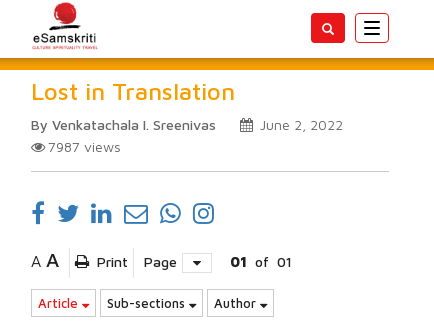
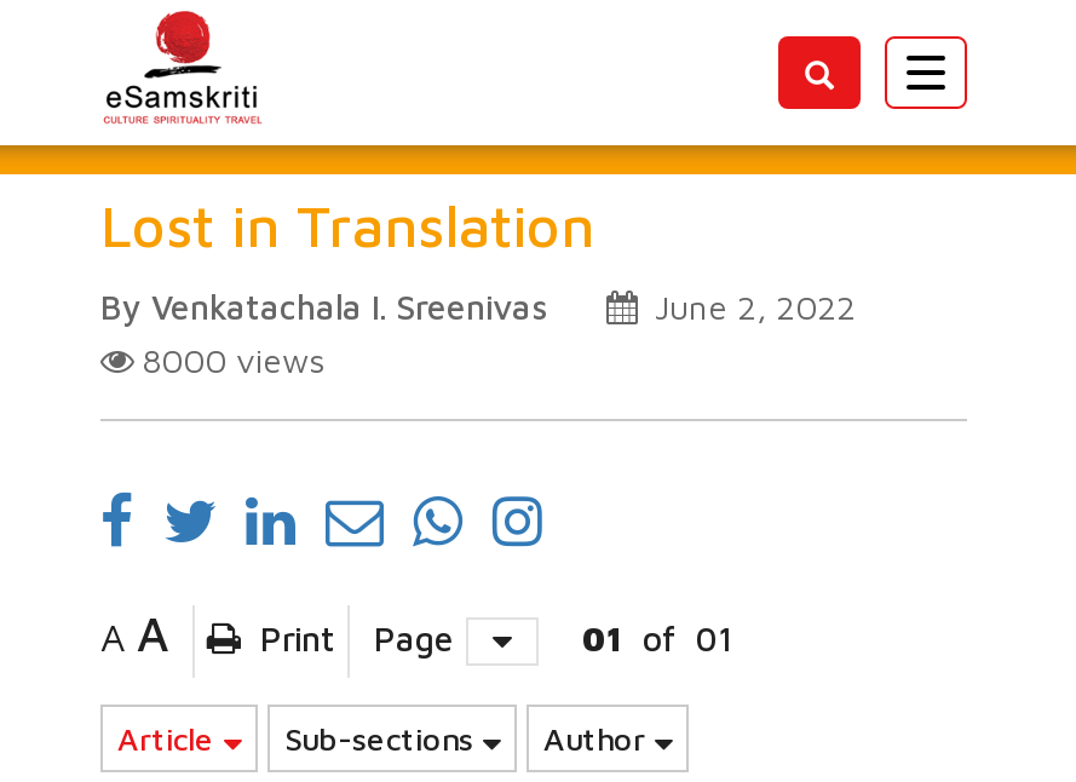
[48,138,121,155] 7987 views -> [142,339,326,380] 8000 views

